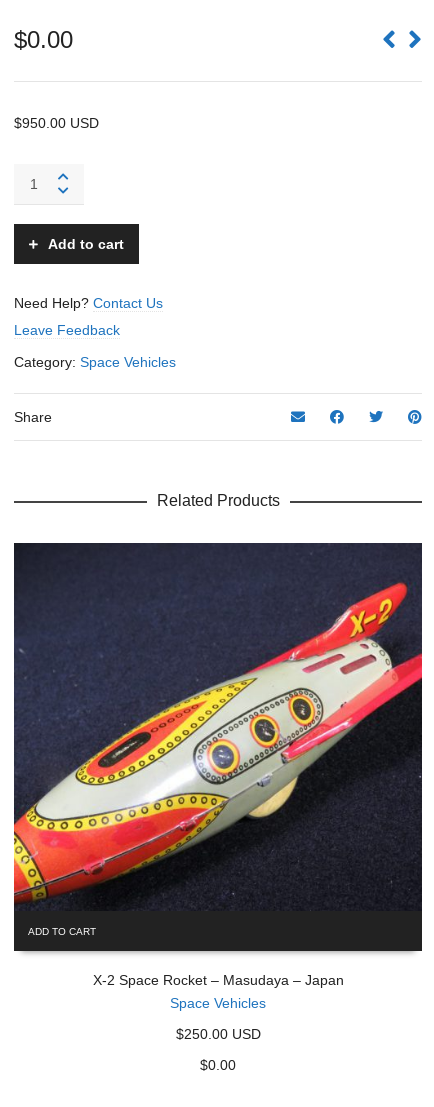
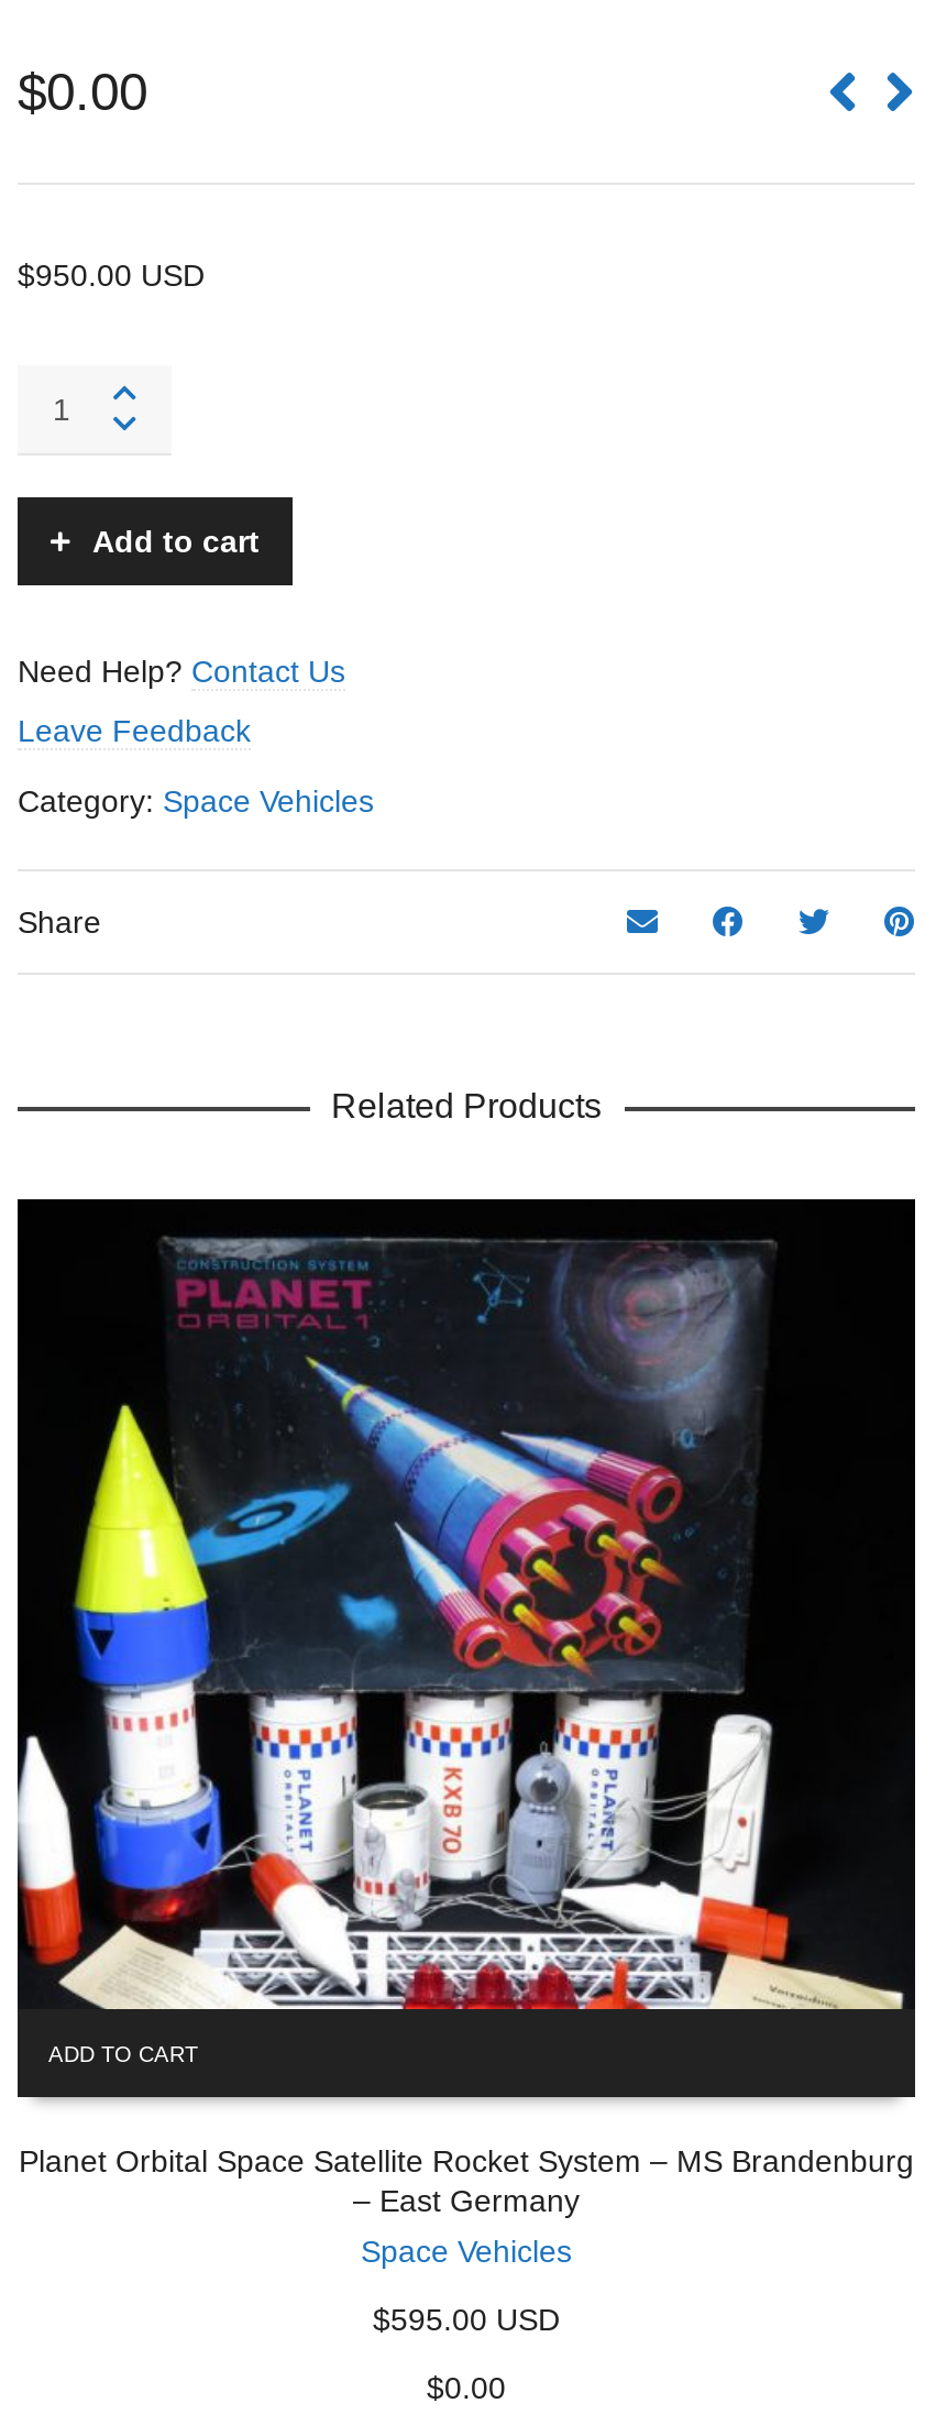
[13,543,423,911] [image] -> [15,1199,917,2011] [image]
[92,972,343,988] X-2 Space Rocket – Masudaya – Japan -> [19,2144,914,2219] Planet Orbital Space Satellite Rocket System – MS Brandenburg | – East Germany
[175,1026,260,1042] $250.00 USD -> [373,2302,560,2338] $595.00 USD

